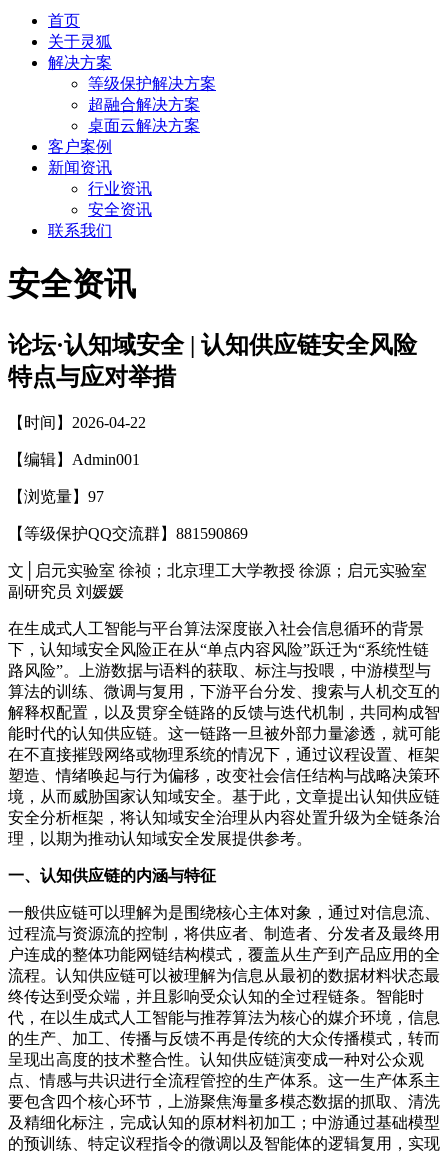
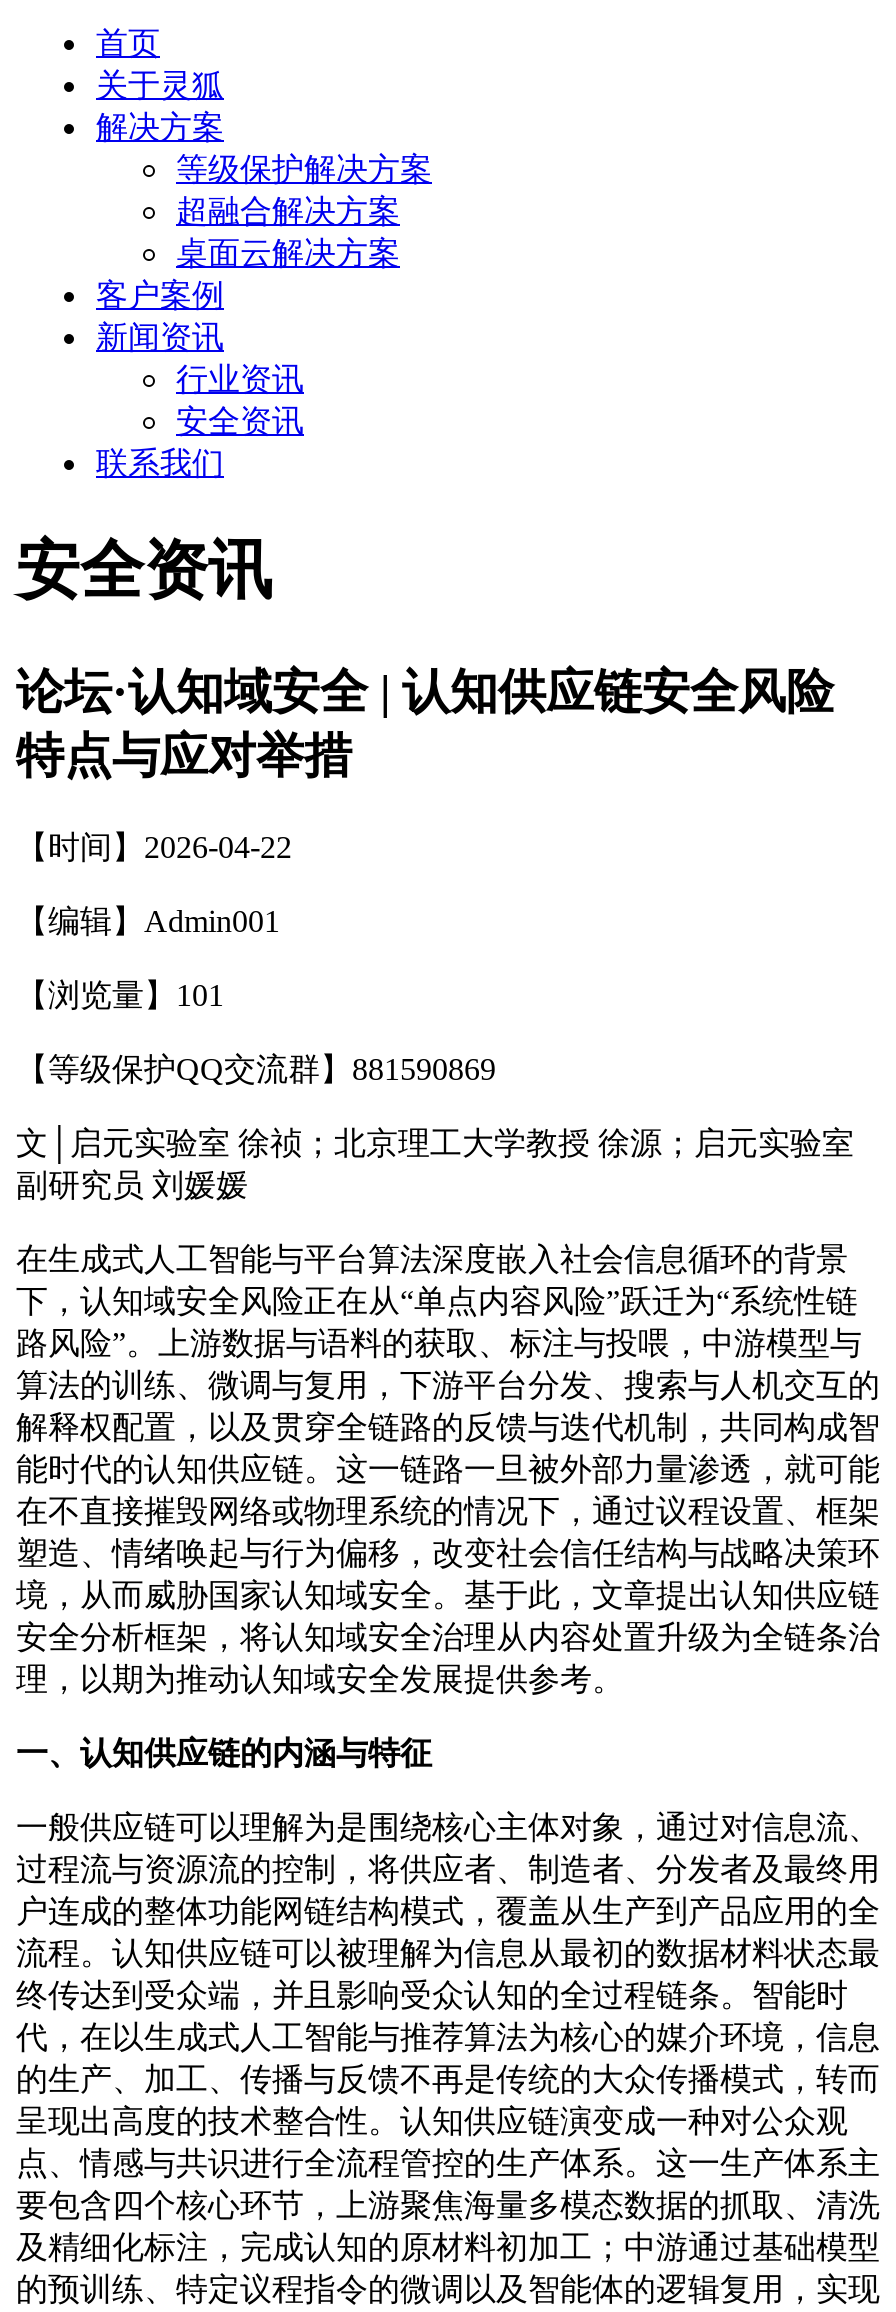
[8,488,104,505] 【浏览量】97 -> [16,978,224,1012] 【浏览量】101

